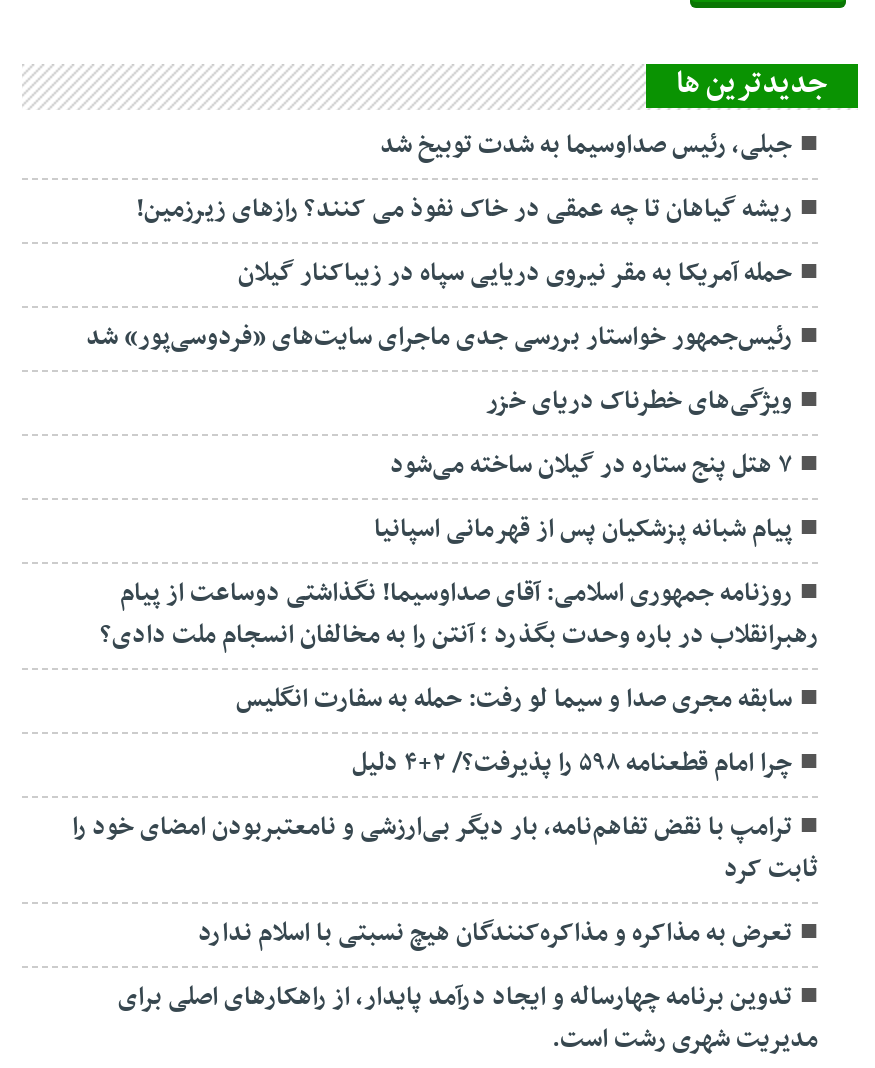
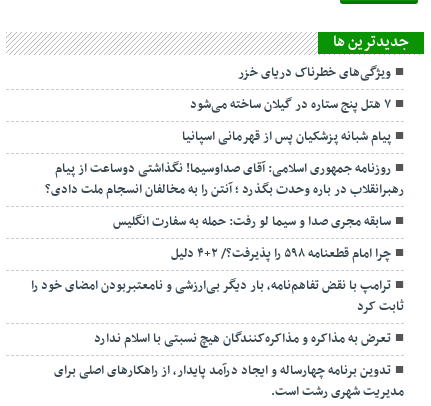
[86,124,792,360] جبلی، رئیس صداوسیما به شدت توبیخ شد | ریشه گیاهان تا چه عمقی در خاک نفوذ می کنند؟ رازهای زیرزمین! | حمله آمریکا به مقر نیروی دریایی سپاه در زیباکنار گیلان | رئیس‌جمهور خواستار بررسی جدی ماجرای سایت‌های «فردوسی‌پور» شد -> none

